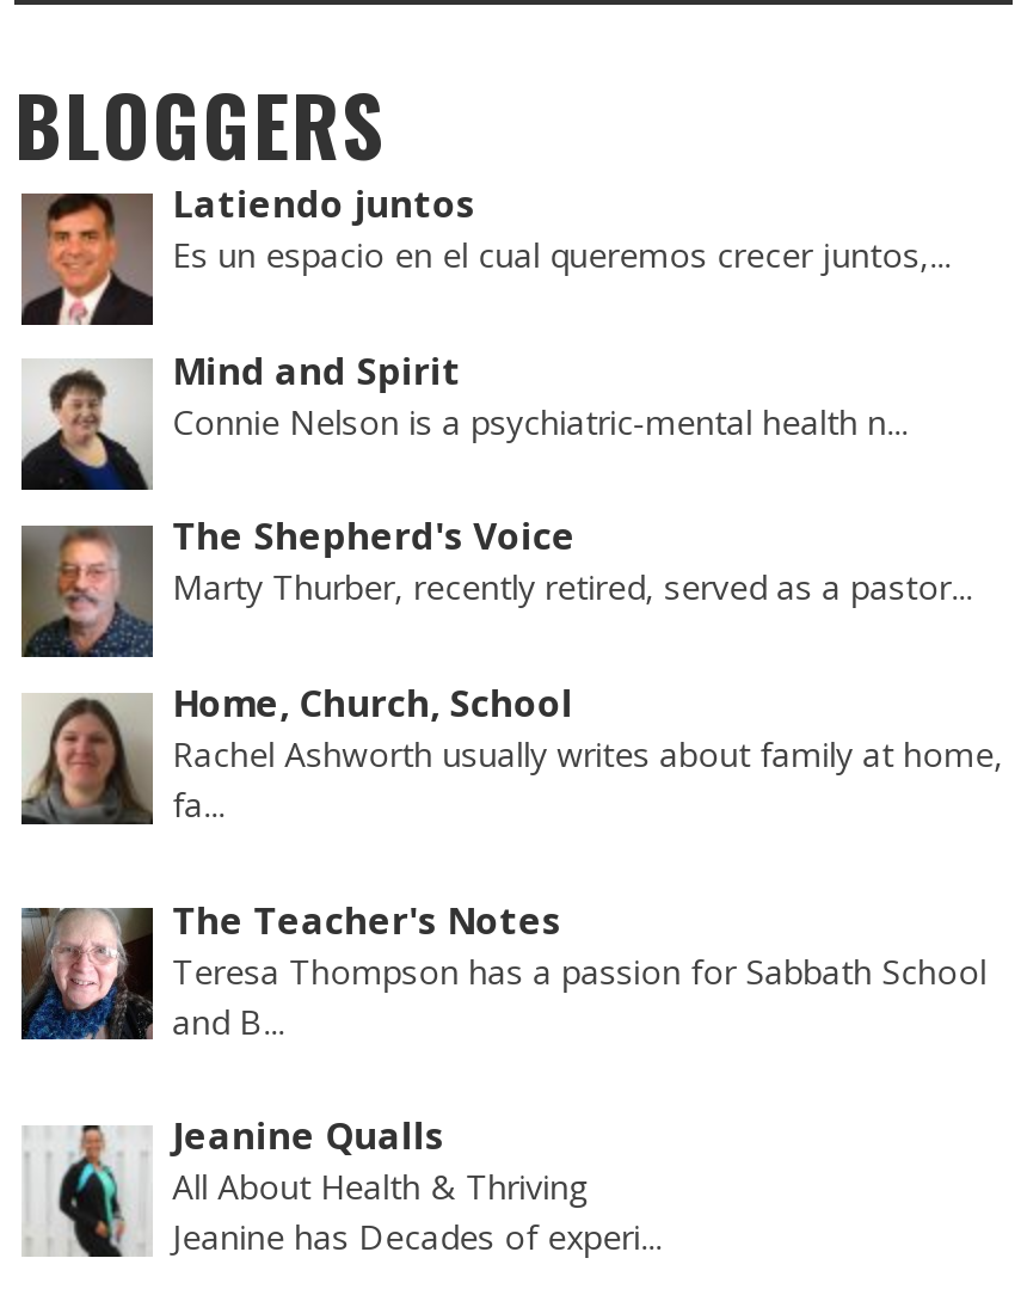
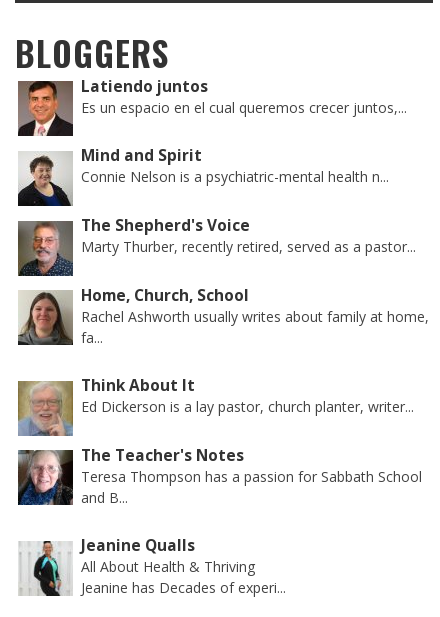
none -> [18,375,414,437] [image] | Think About It | Ed Dickerson is a lay pastor, church planter, writer...

